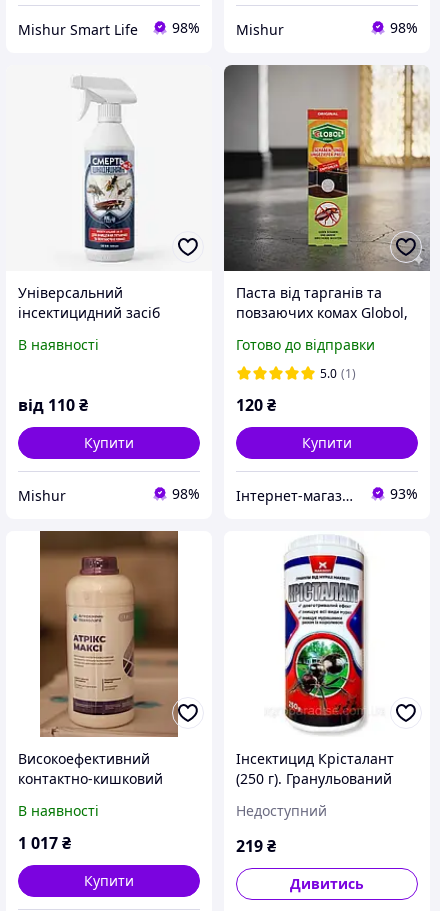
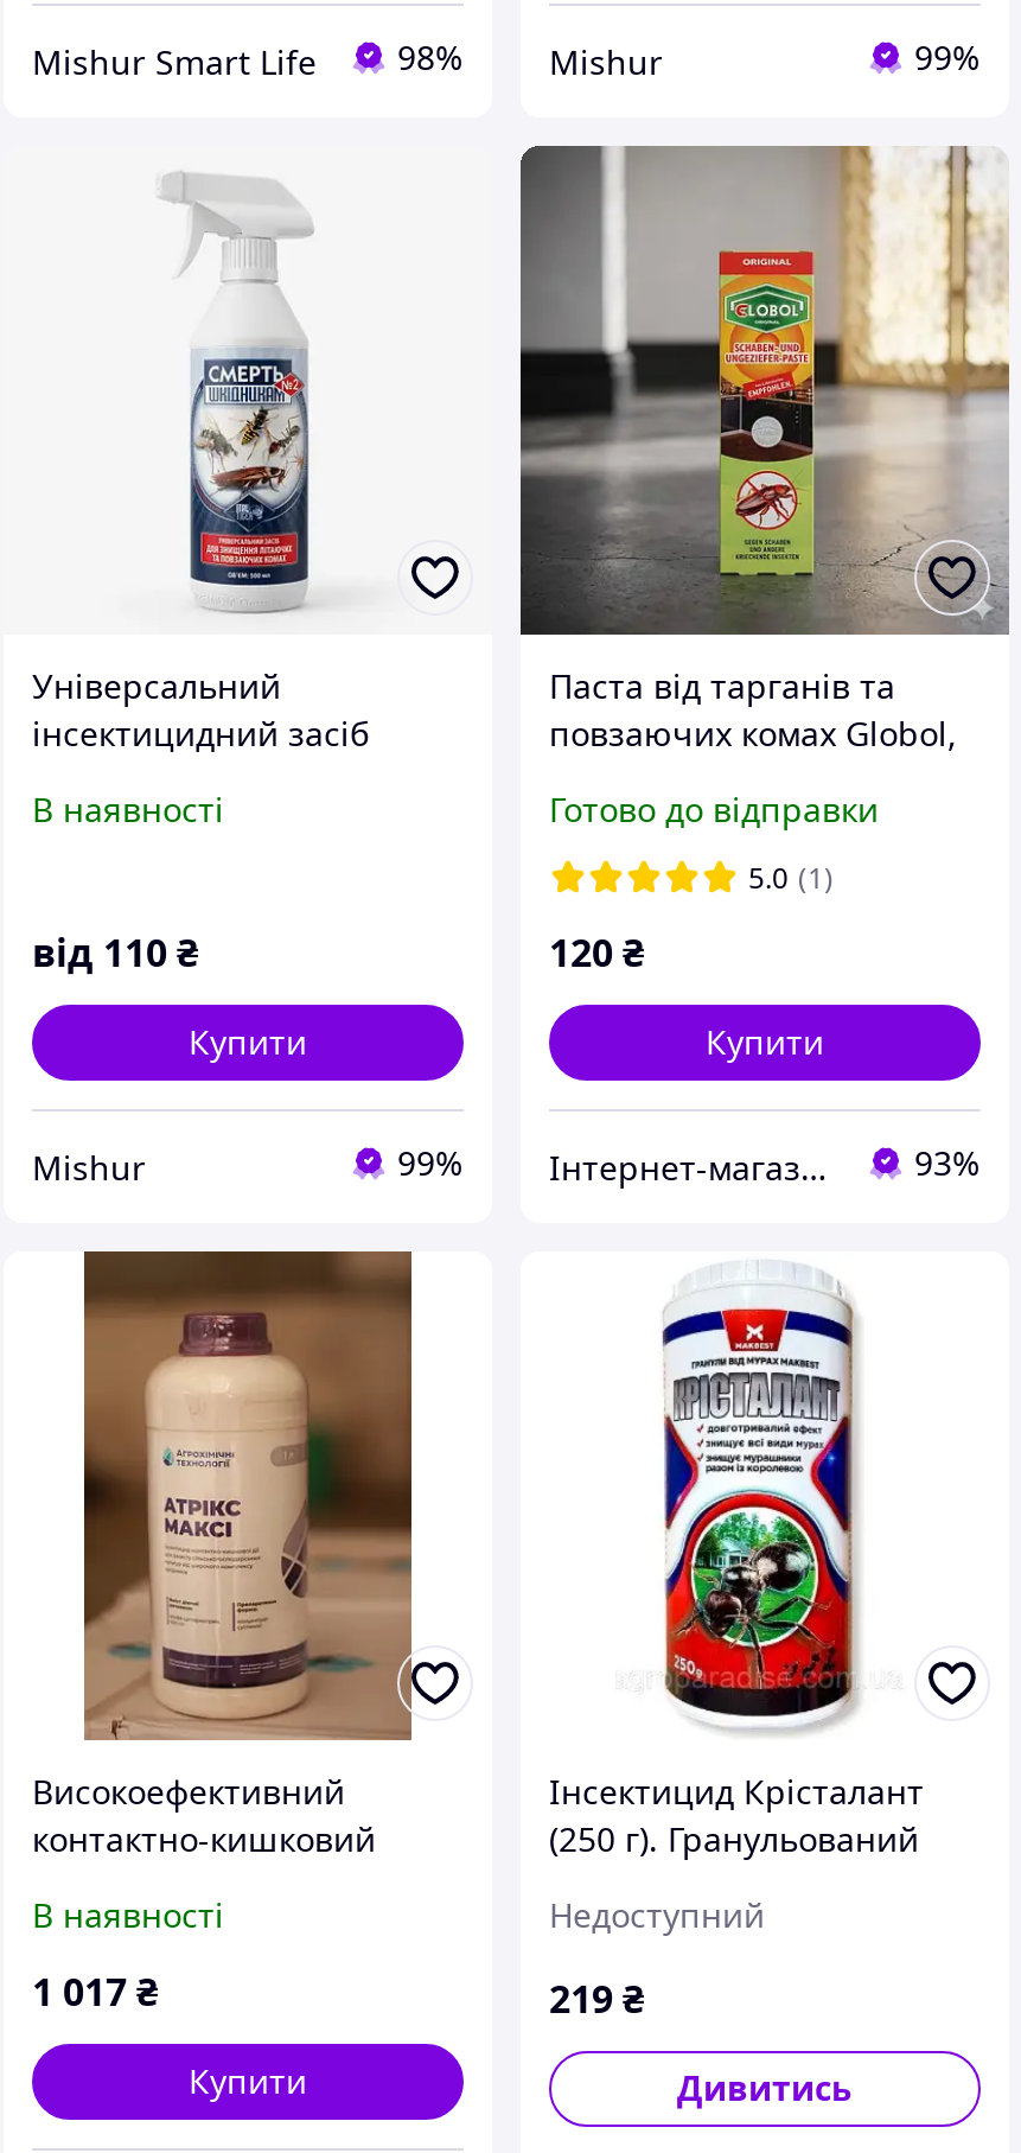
[390,18,418,37] 98% -> [914,35,981,80] 99%
[172,484,200,503] 98% -> [397,1140,464,1186] 99%

